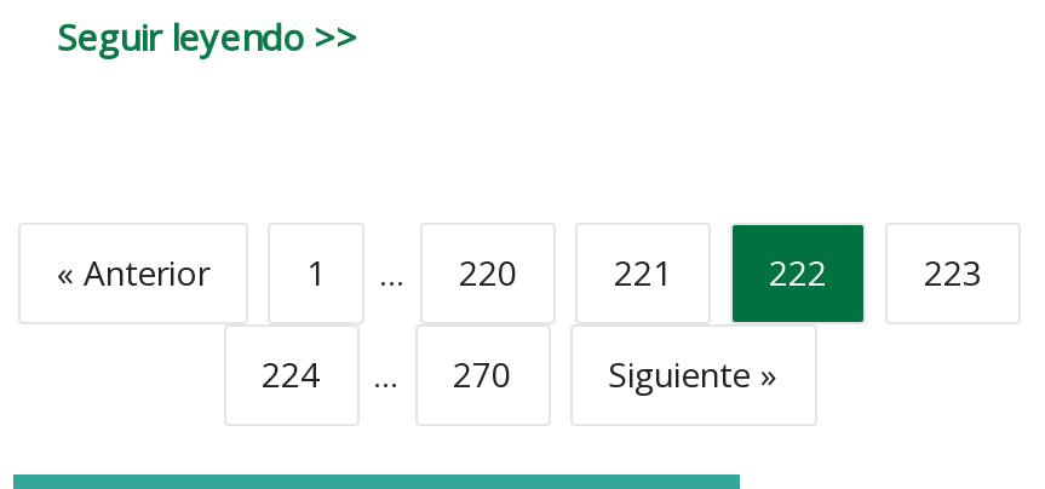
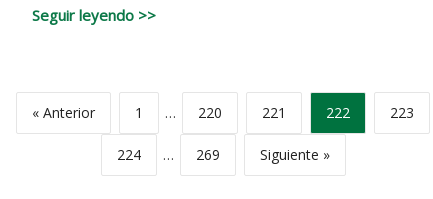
[453,352,511,398] 270 -> [195,145,219,164] 269

